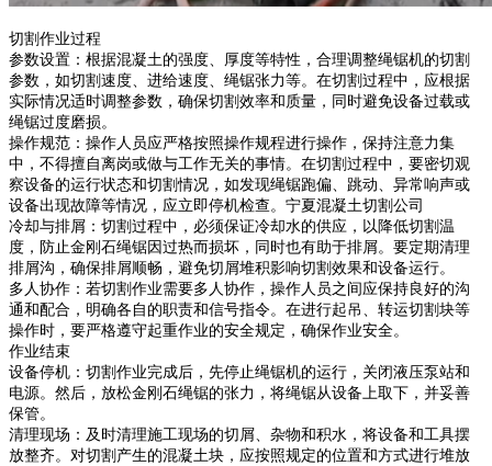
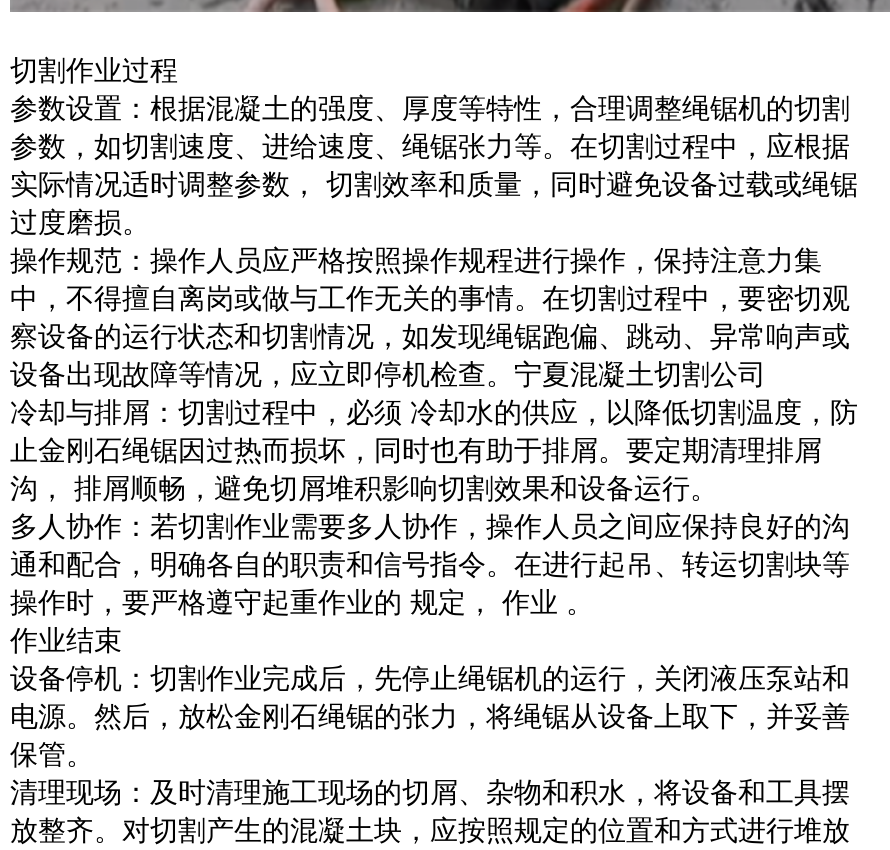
[9,93,470,130] 实际情况适时调整参数，确保切割效率和质量，同时避免设备过载或 | 绳锯过度磨损。 -> [10,169,858,237] 实际情况适时调整参数， 切割效率和质量，同时避免设备过载或绳锯 | 过度磨损。
[9,218,470,276] 冷却与排屑：切割过程中，必须保证冷却水的供应，以降低切割温 | 度，防止金刚石绳锯因过热而损坏，同时也有助于排屑。要定期清理 | 排屑沟，确保排屑顺畅，避免切屑堆积影响切割效果和设备运行。 -> [10,397,858,503] 冷却与排屑：切割过程中，必须 冷却水的供应，以降低切割温度，防 | 止金刚石绳锯因过热而损坏，同时也有助于排屑。要定期清理排屑 | 沟， 排屑顺畅，避免切屑堆积影响切割效果和设备运行。
[9,322,409,338] 操作时，要严格遵守起重作业的安全规定，确保作业安全。 -> [10,587,594,617] 操作时，要严格遵守起重作业的 规定， 作业 。

